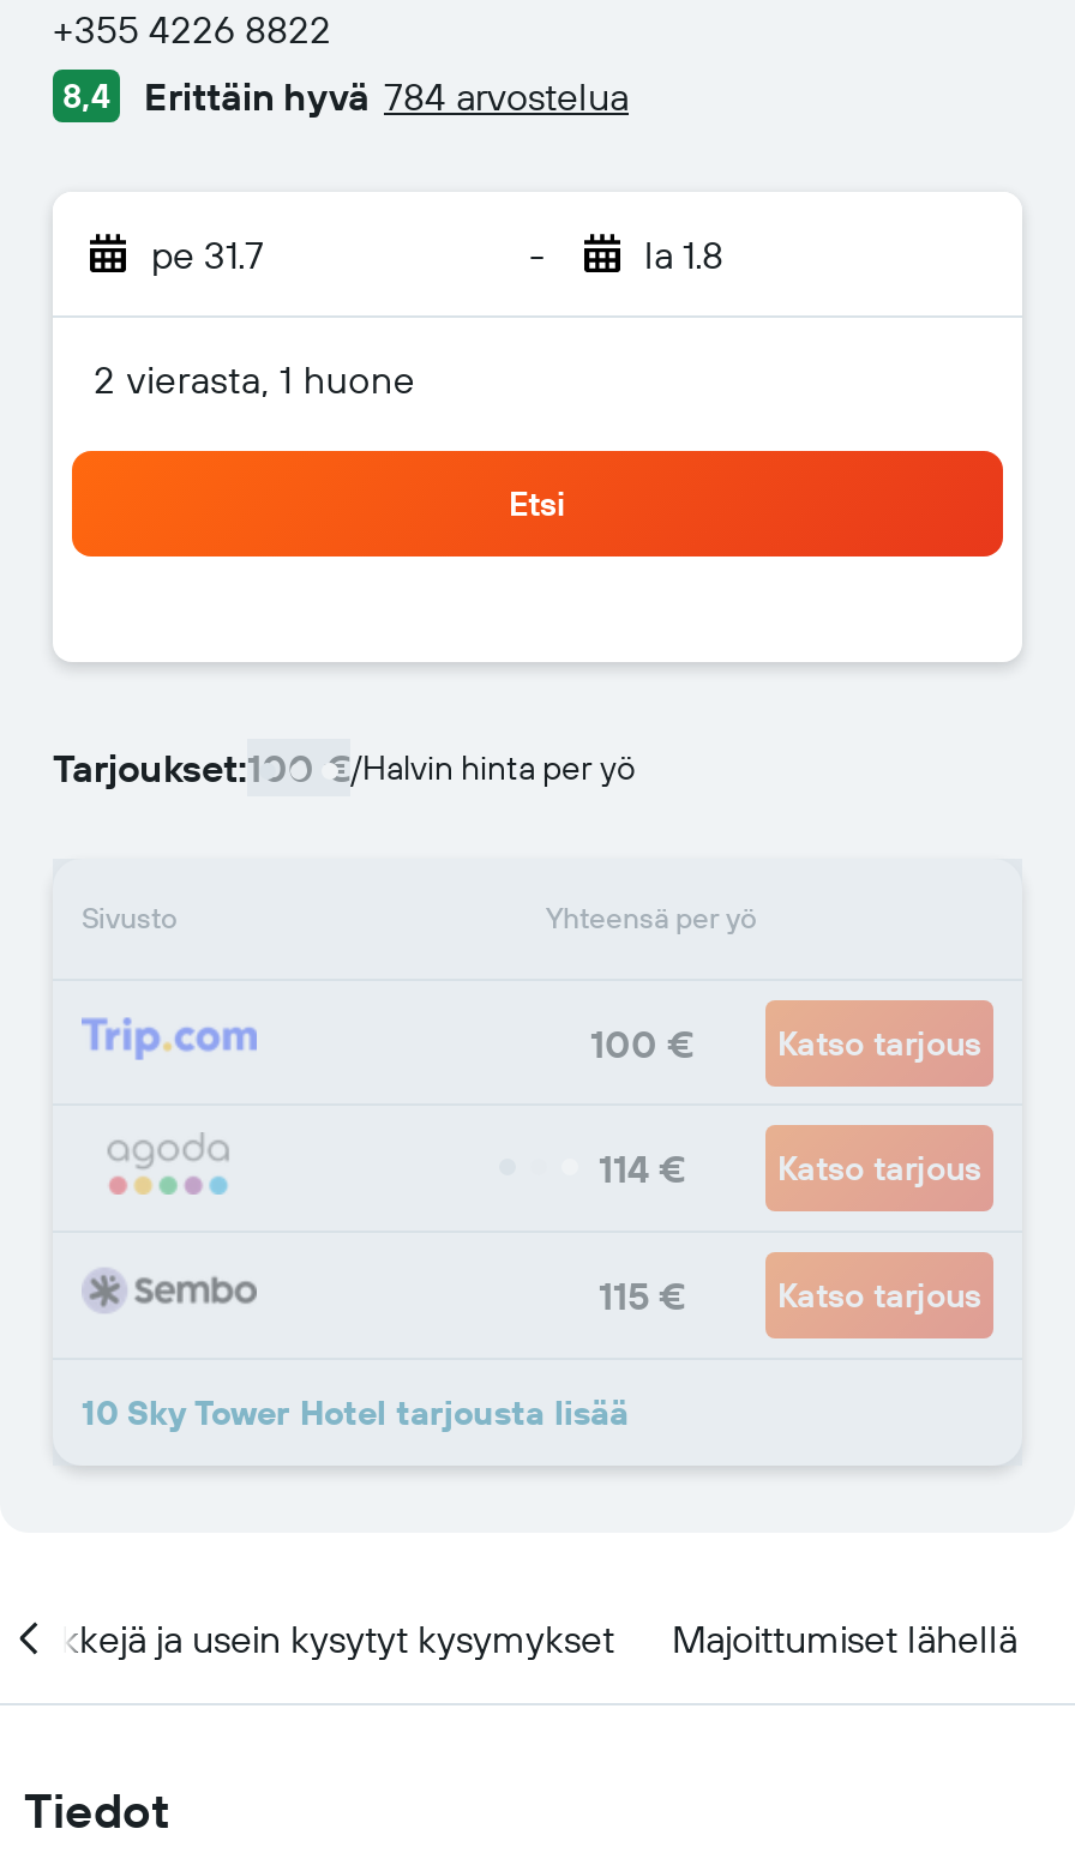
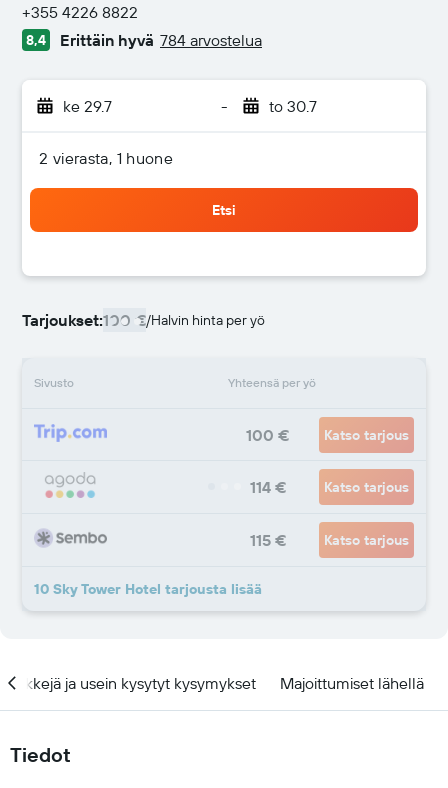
[151,230,264,278] pe 31.7 -> [63,96,112,116] ke 29.7
[644,230,723,278] la 1.8 -> [268,96,316,116] to 30.7

